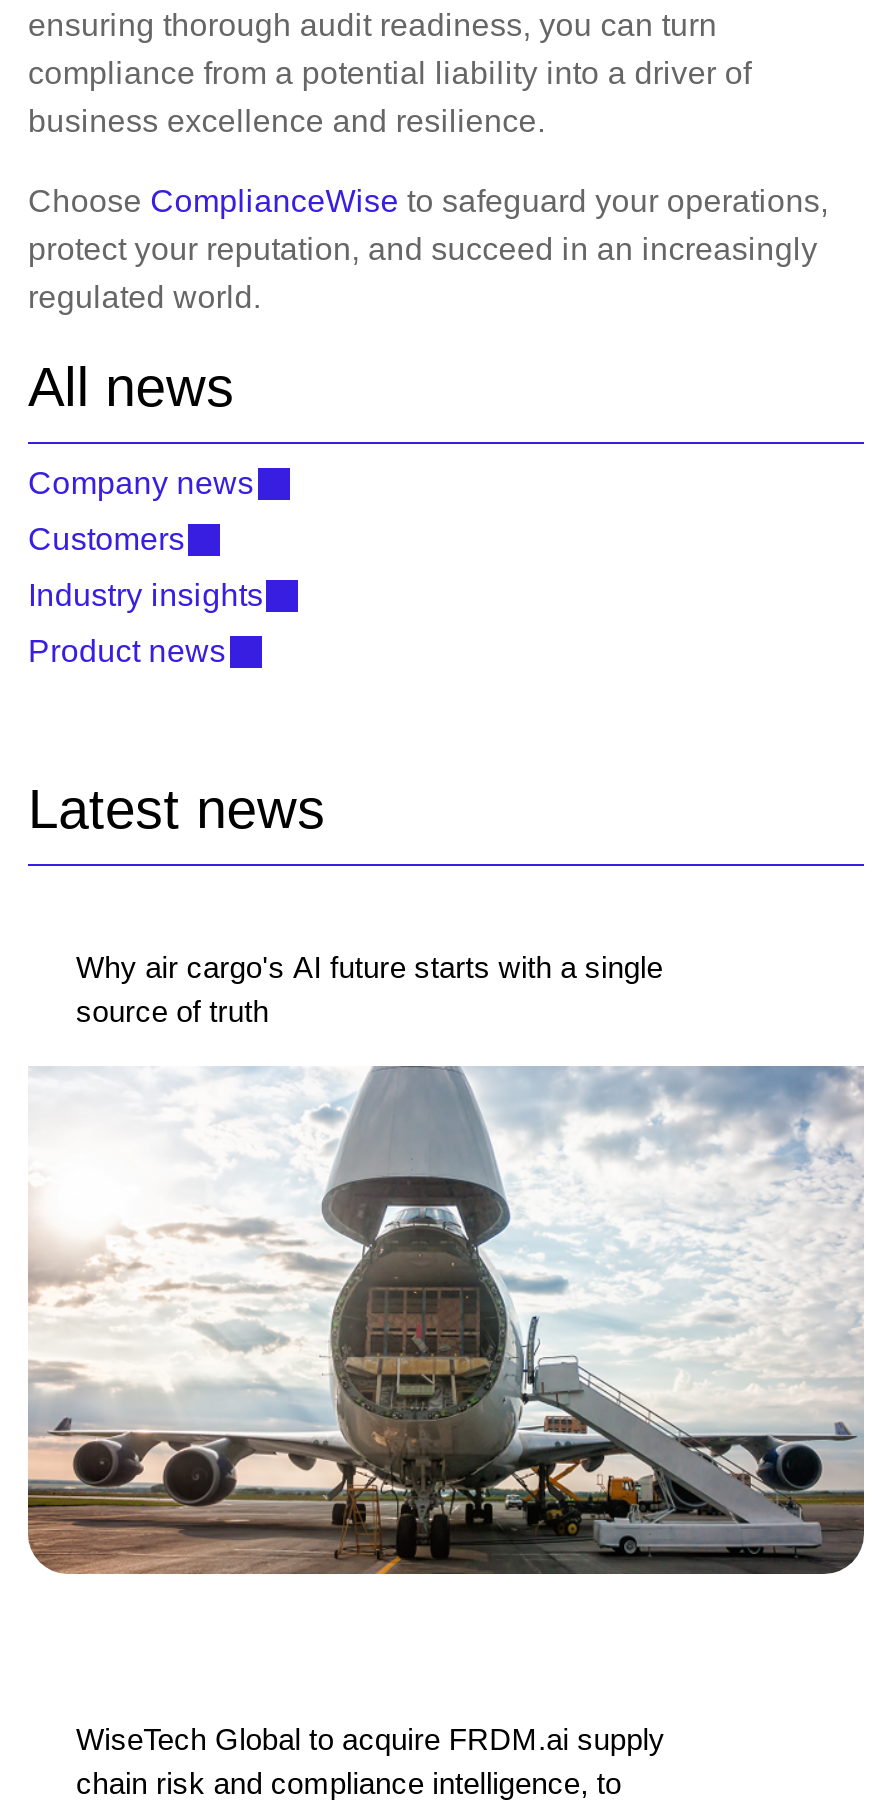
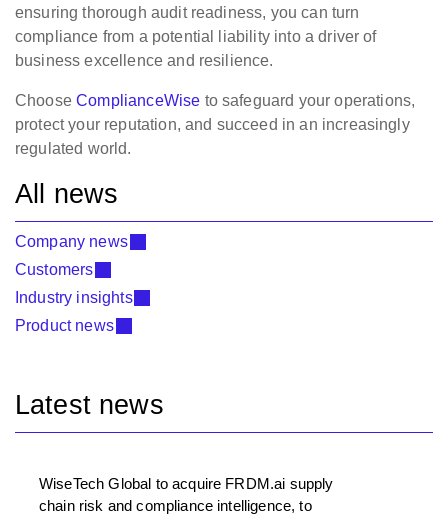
[76,950,663,1028] Why air cargo's AI future starts with a single | source of truth -> none
[26,1064,866,1576] [image] -> none

